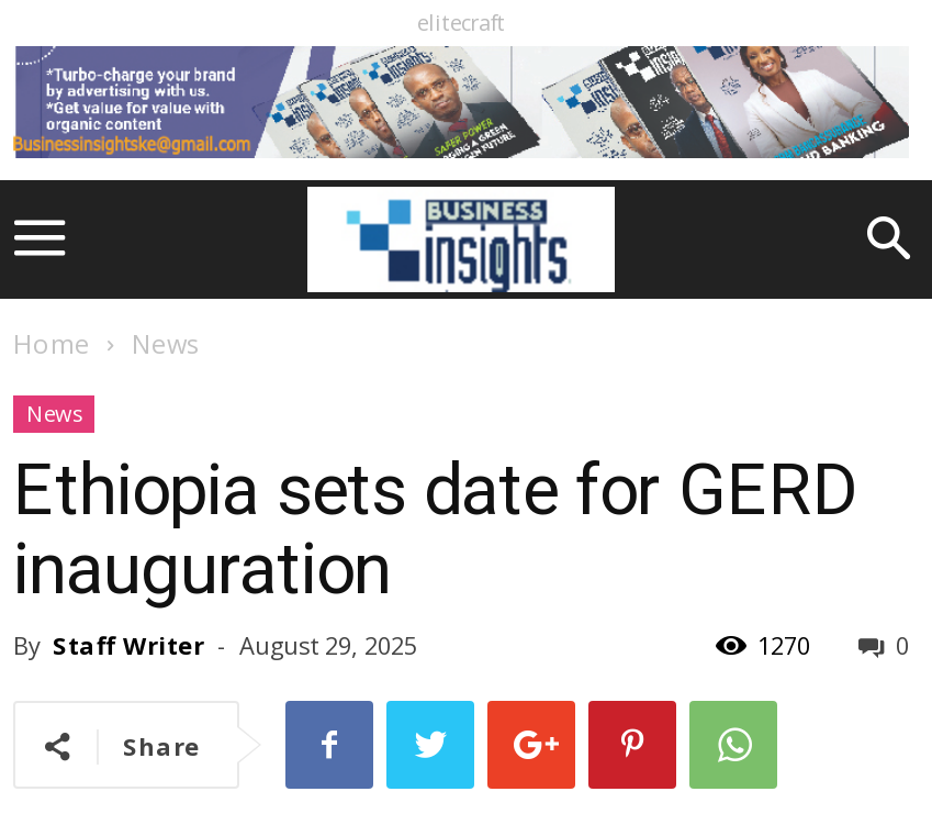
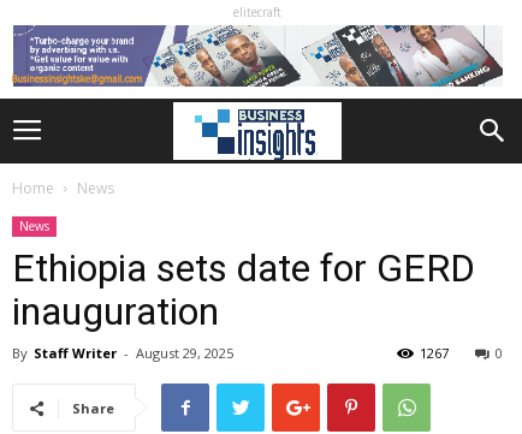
[757,628,810,661] 1270 -> [420,344,449,362] 1267

